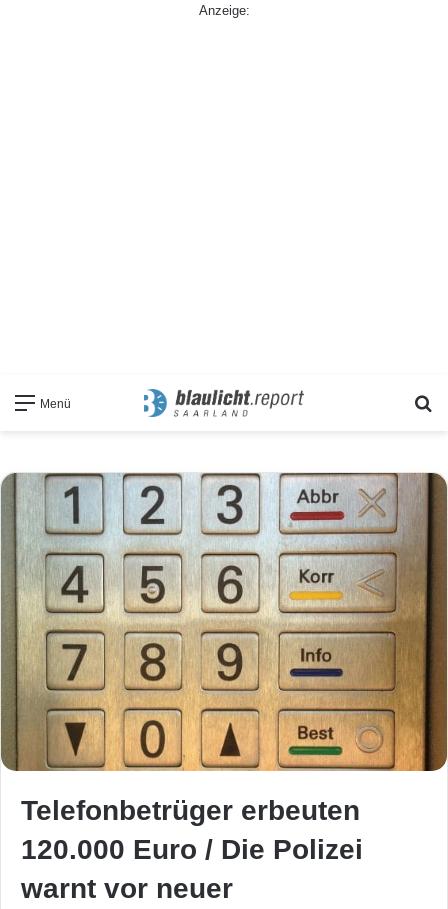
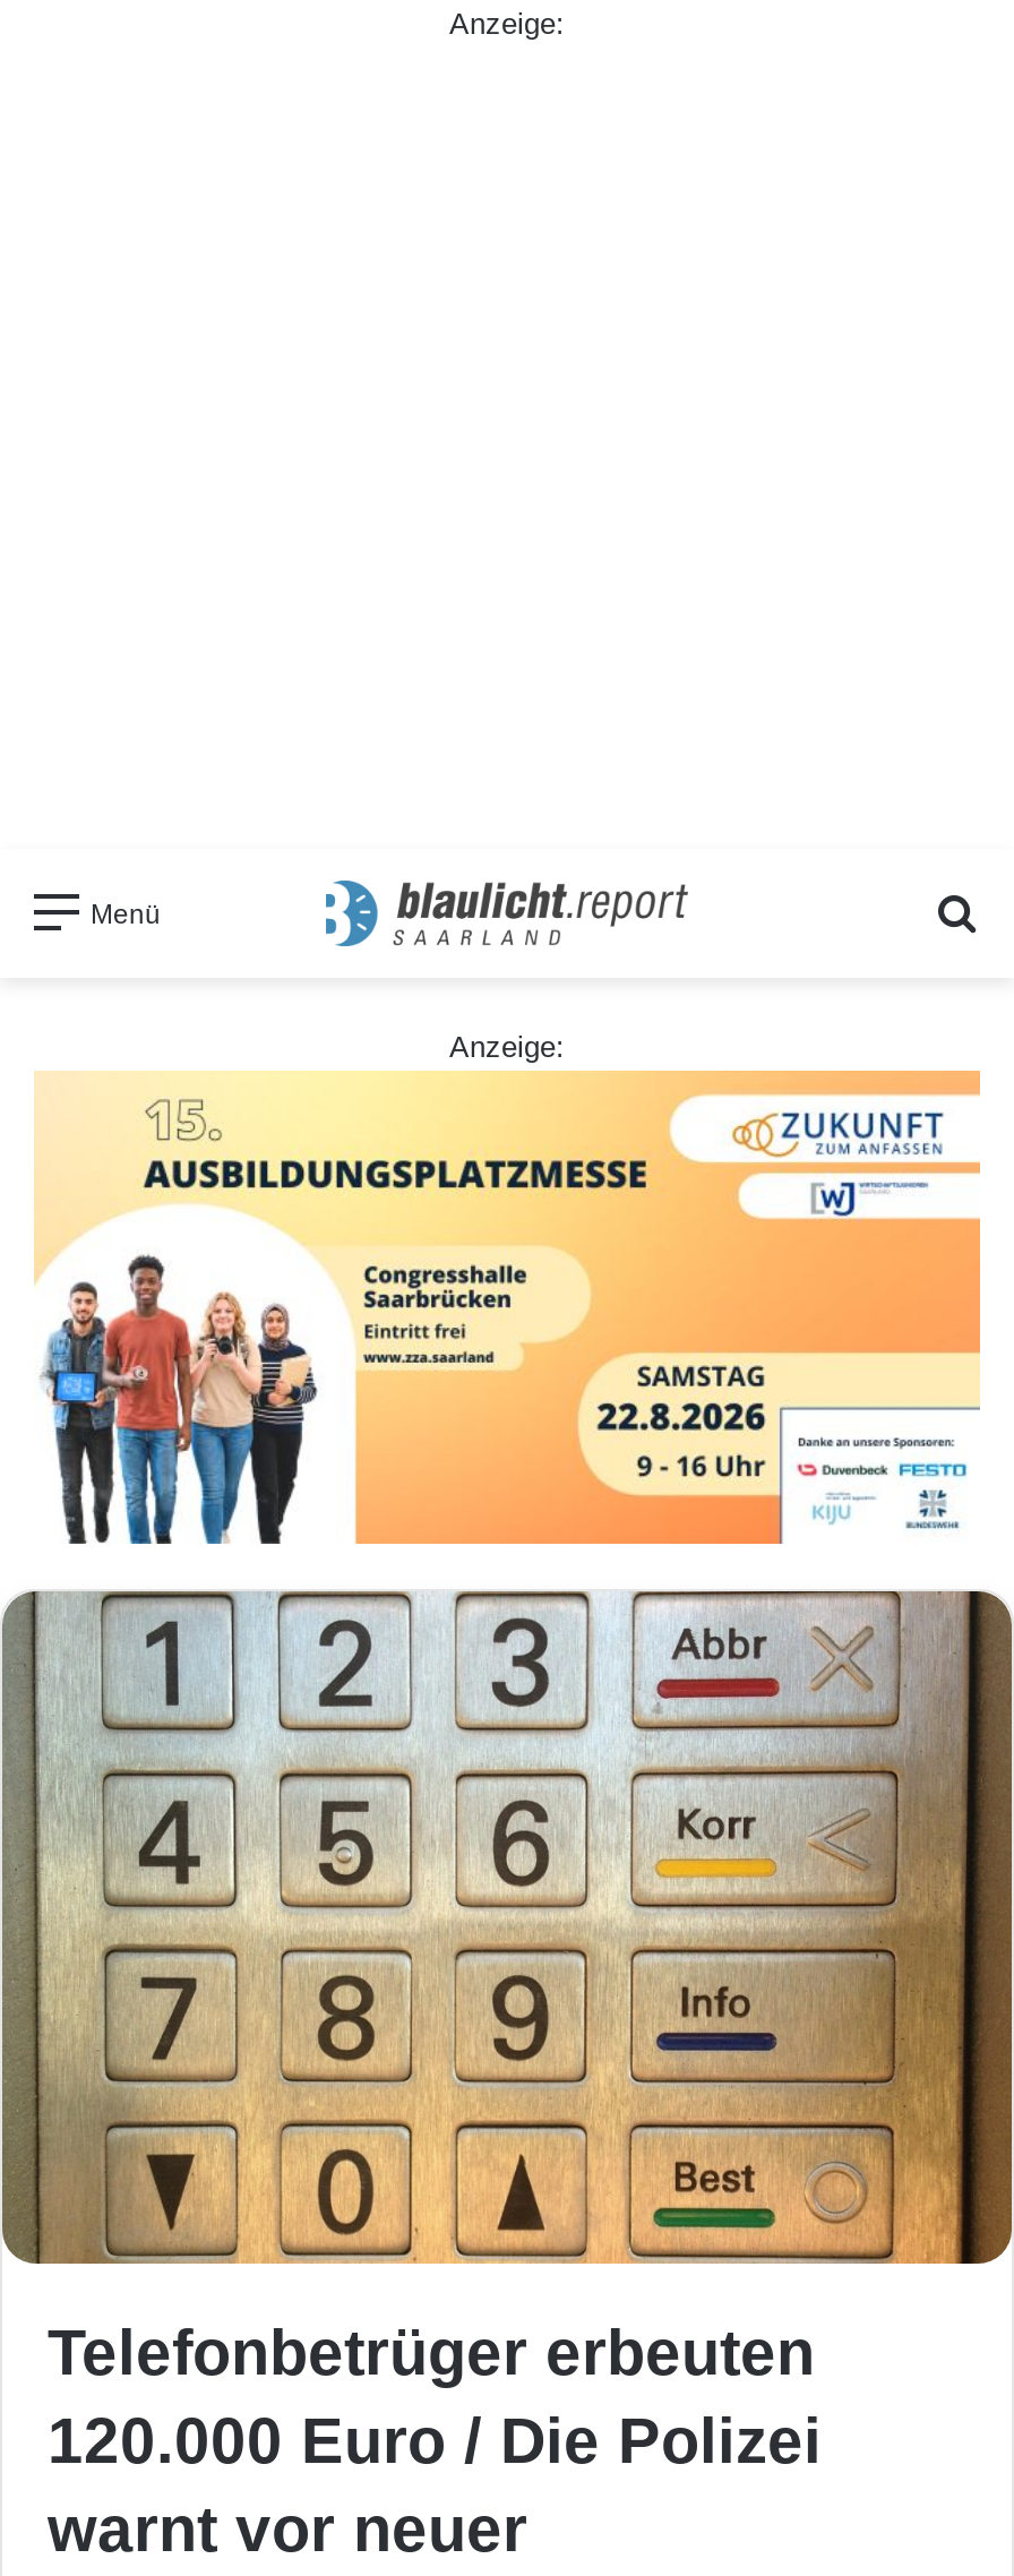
none -> [32,1068,982,1546] [image]
none -> [449,1029,565,1063] Anzeige:

